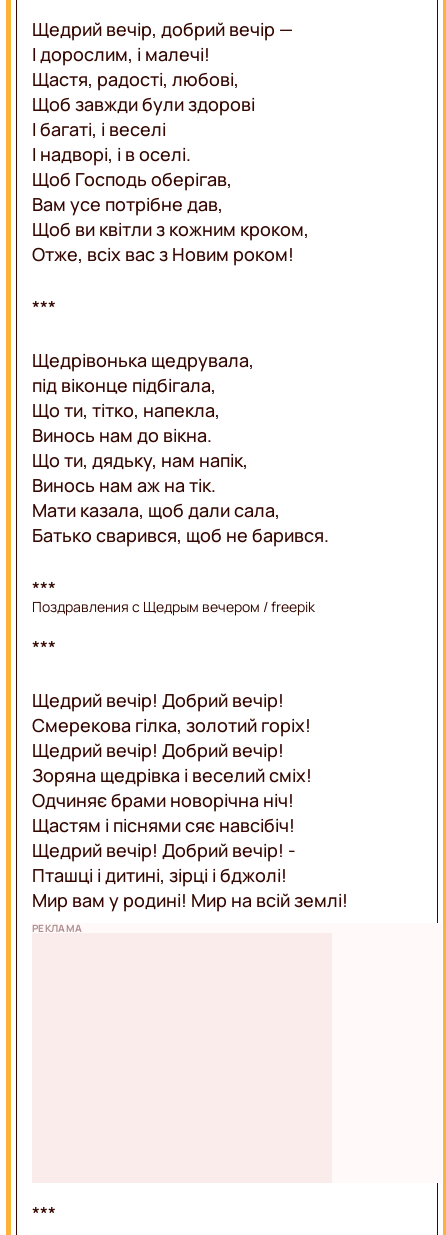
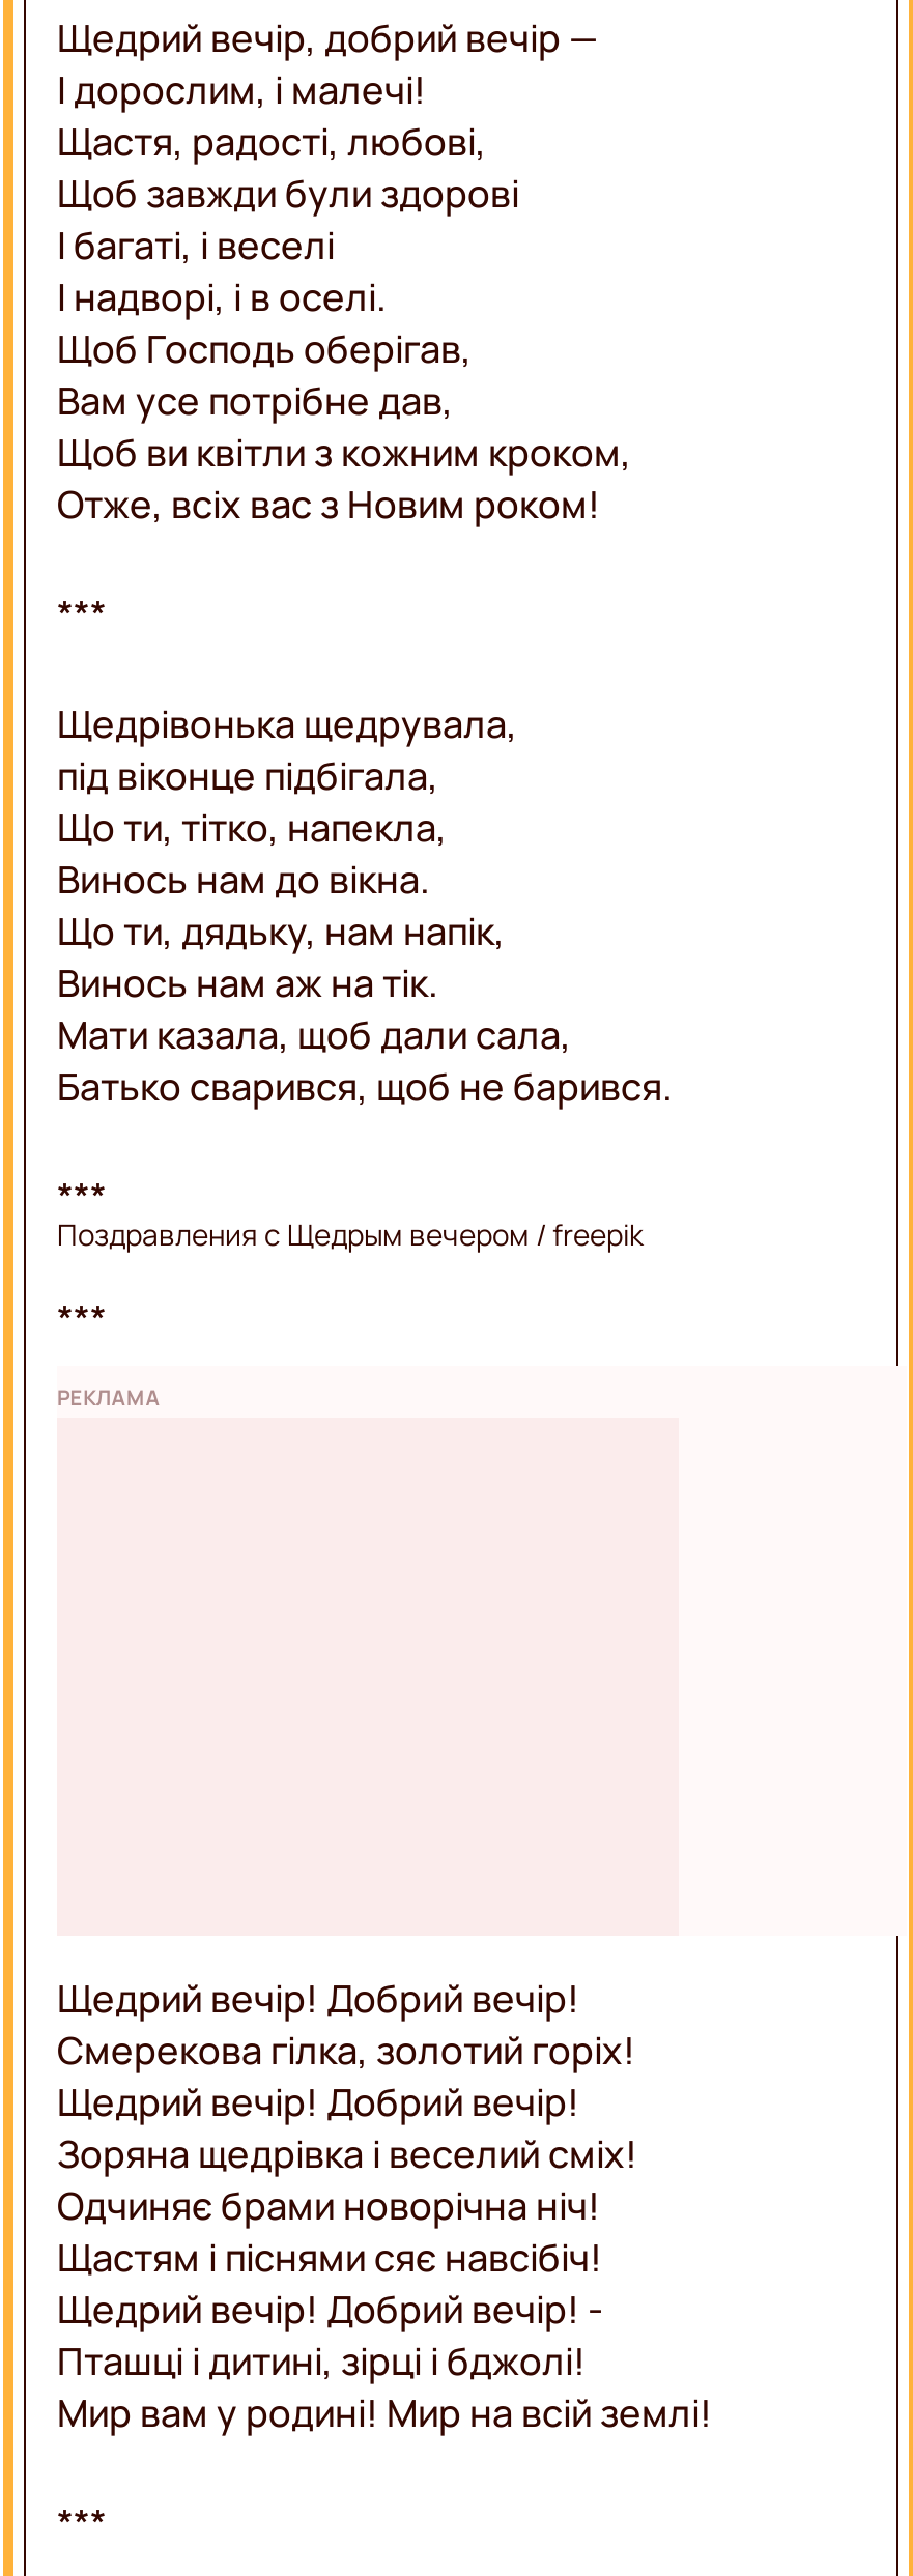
moved [32,688,348,912] -> [57,1974,712,2438]: Щедрий вечір! Добрий вечір! | Смерекова гілка, золотий горіх! | Щедрий вечір! Добрий вечір! | ... | Пташці і дитині, зірці і бджолі! | Мир вам у родині! Мир на всій землі!
moved [32,921,82,935] -> [57,1383,161,1412]: РЕКЛАМА

